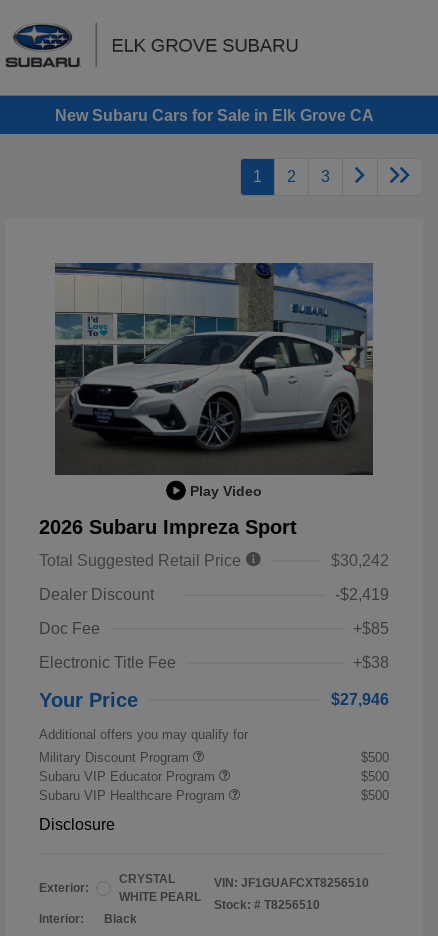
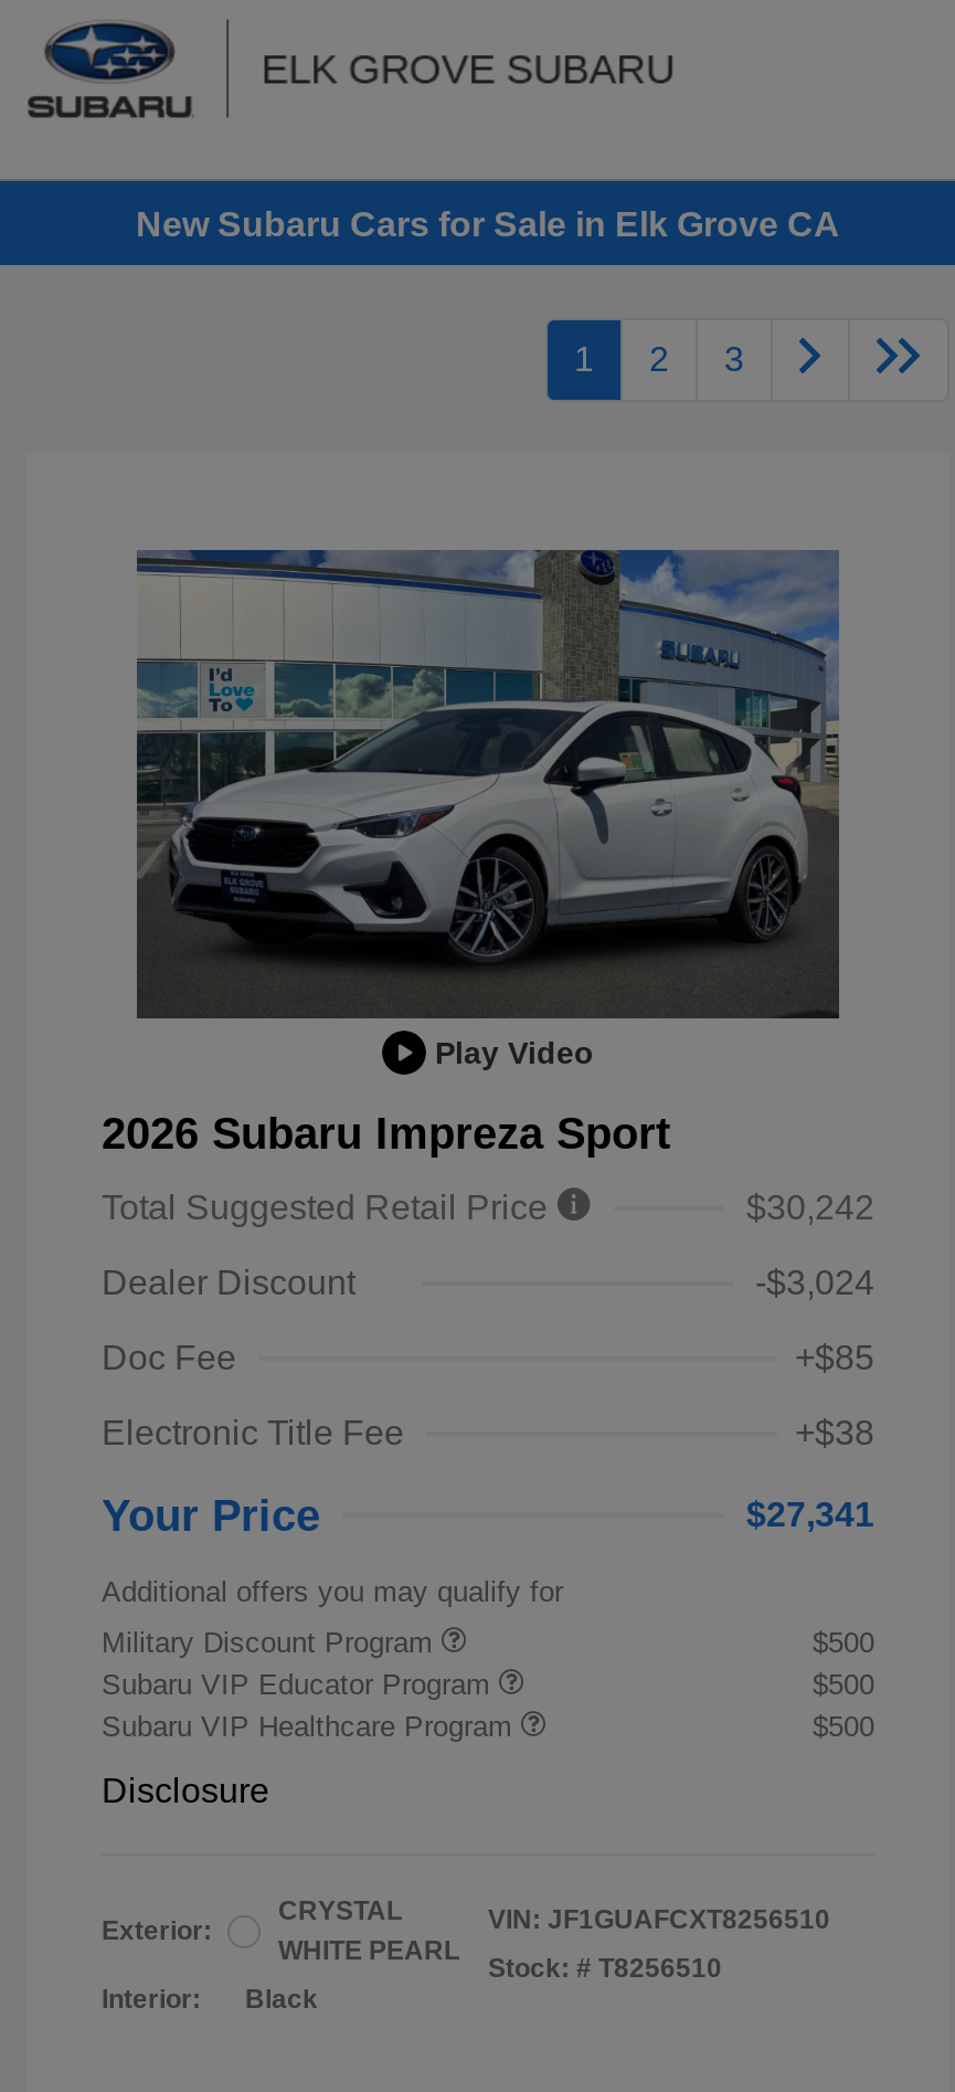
[335,586,389,603] -$2,419 -> [755,1264,874,1301] -$3,024
[331,691,389,708] $27,946 -> [746,1496,874,1533] $27,341

